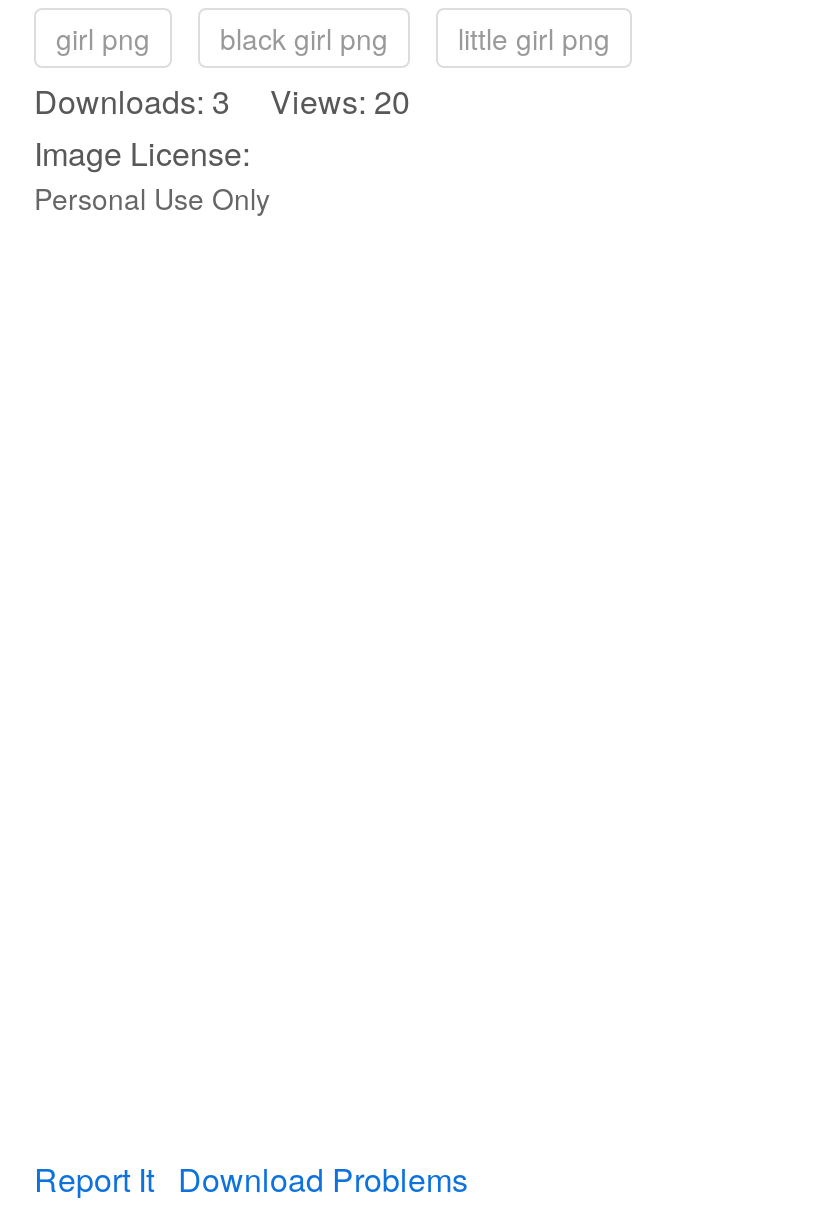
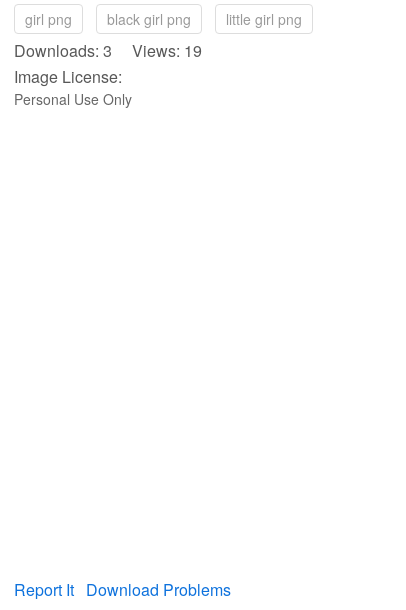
[34,79,410,125] Downloads: 3 Views: 20 -> [14,39,202,62] Downloads: 3 Views: 19

